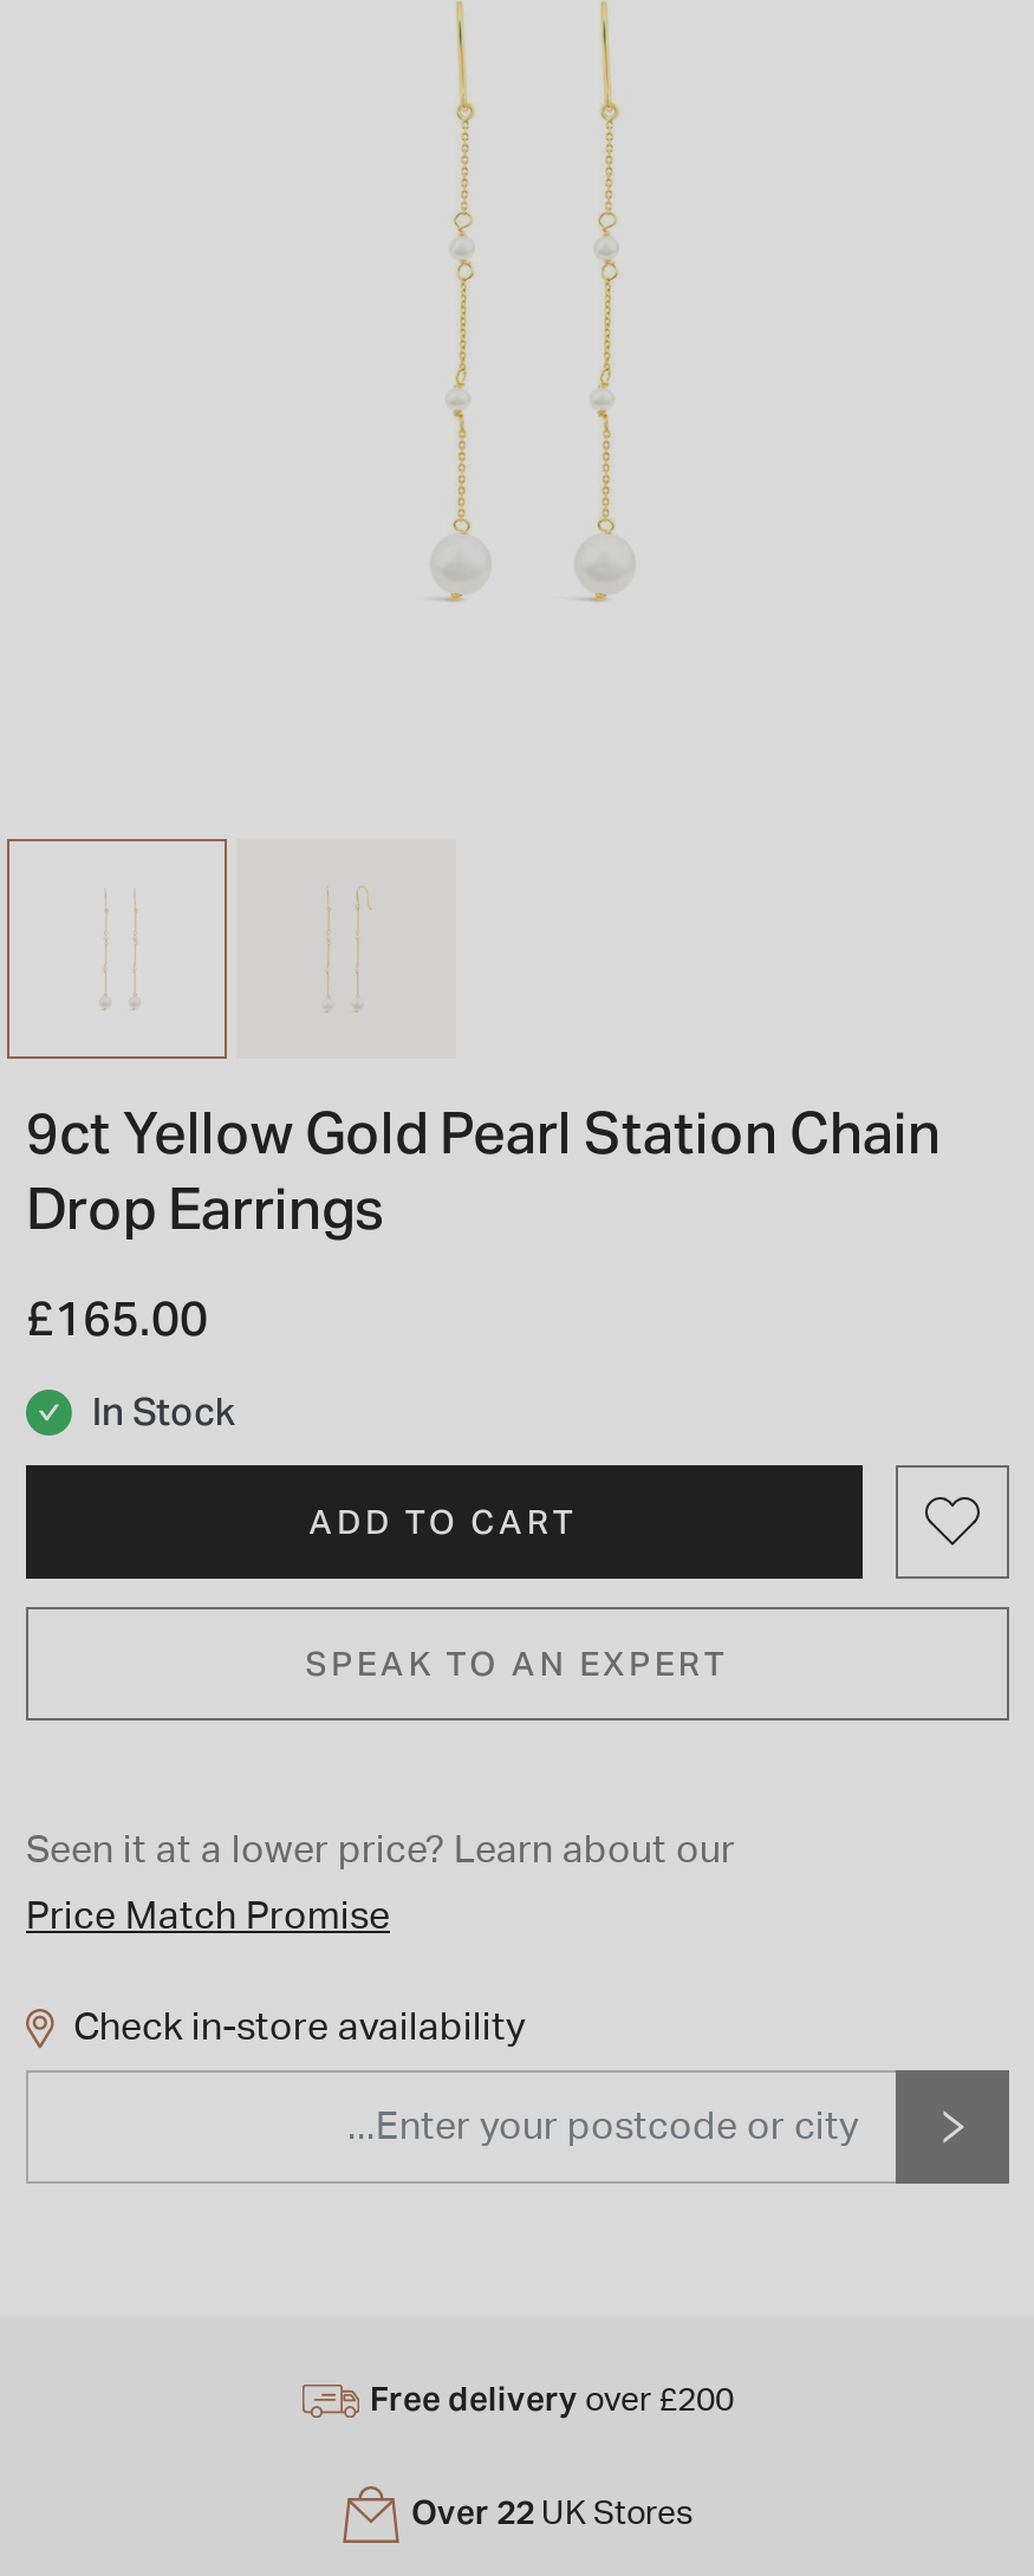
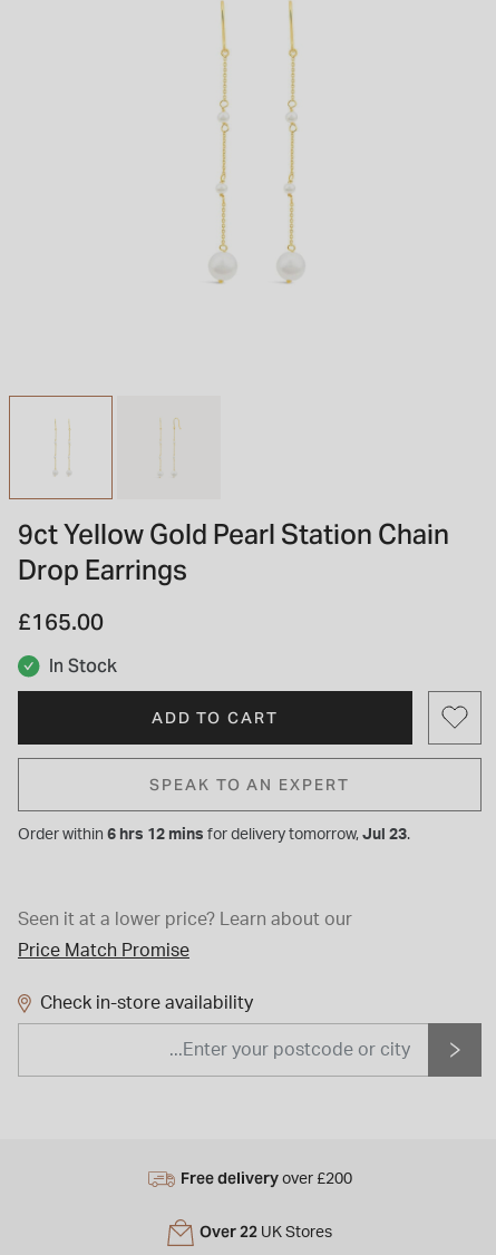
none -> [18,827,410,842] Order within 6 hrs 12 mins for delivery tomorrow, Jul 23.

